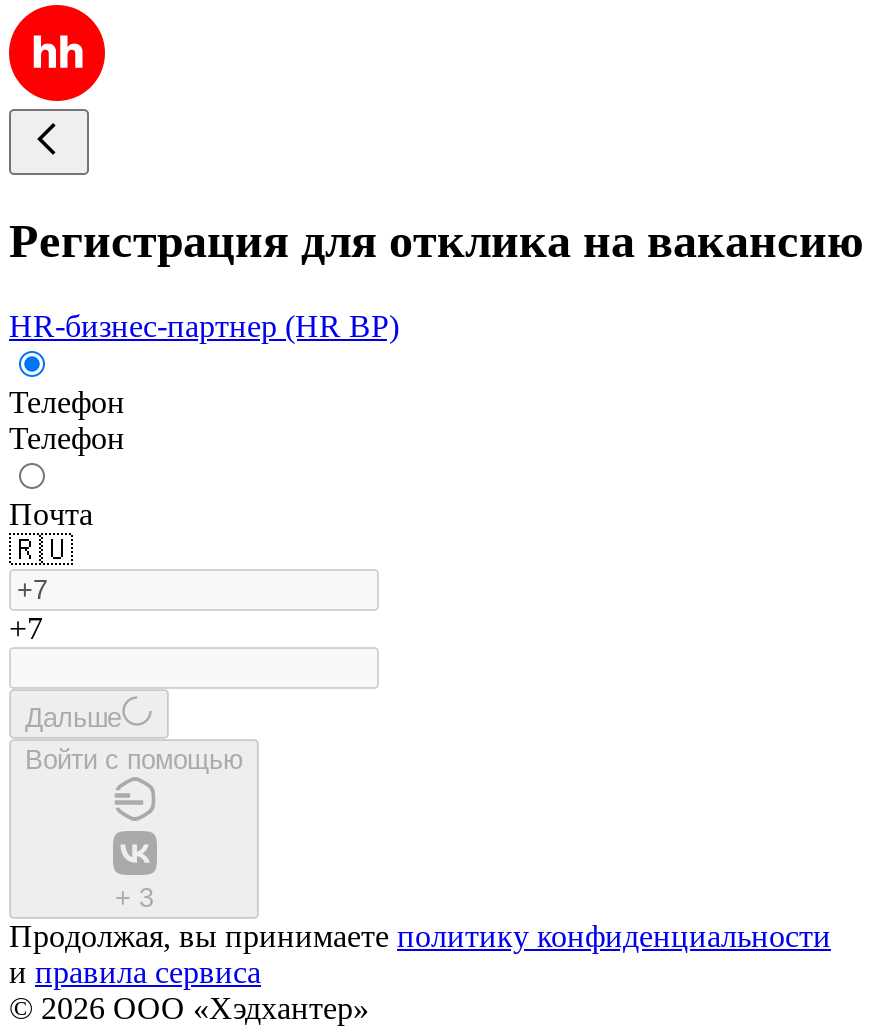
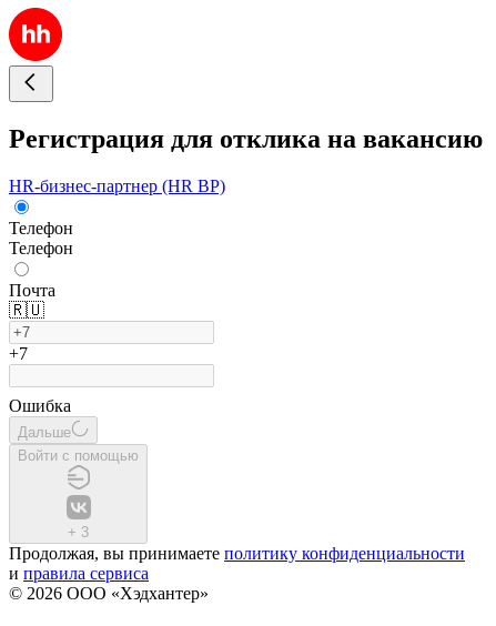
none -> [9,396,71,415] Ошибка

